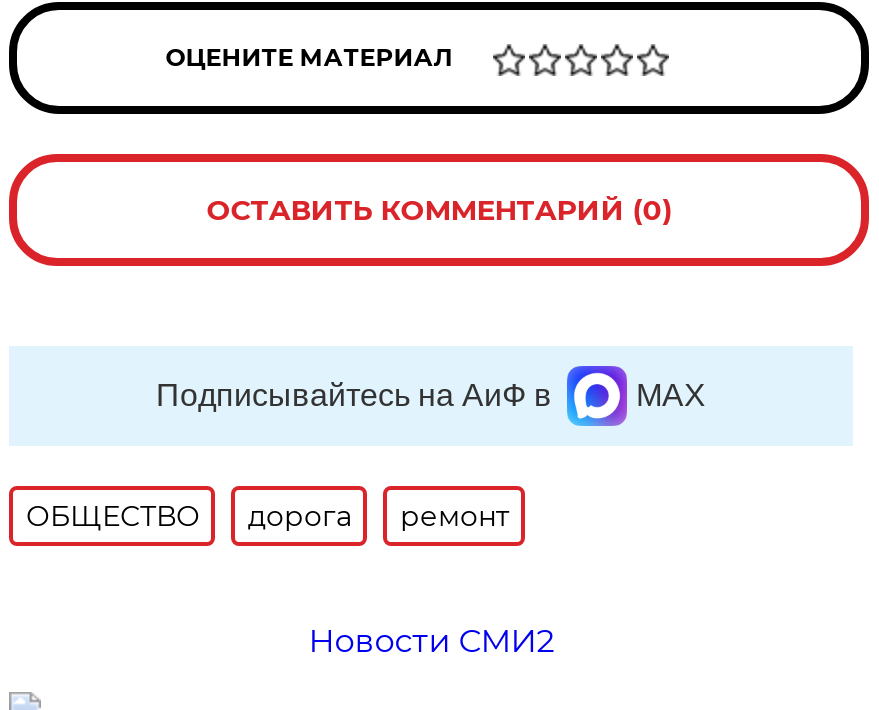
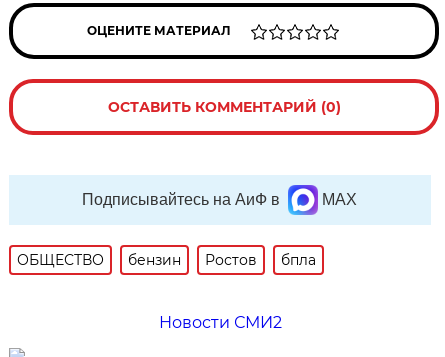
[248,498,510,534] дорога | ремонт -> [128,251,316,269] бензин | Ростов | бпла

